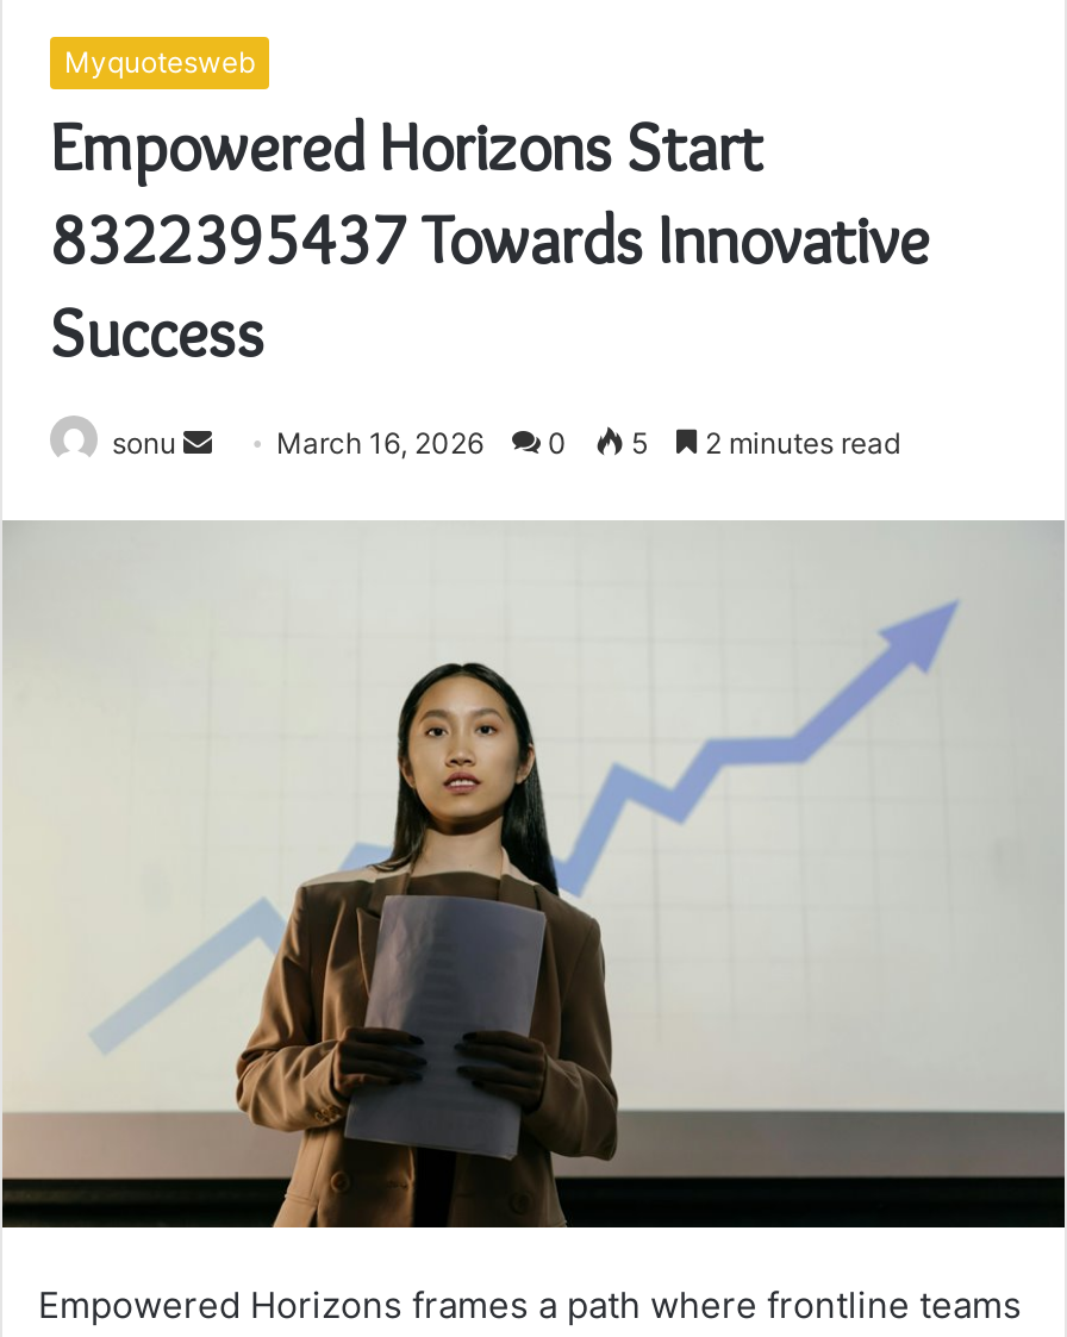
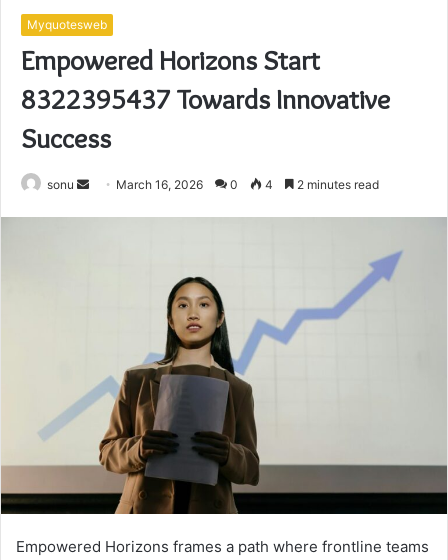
[624,425,648,460] 5 -> [262,177,273,192] 4

